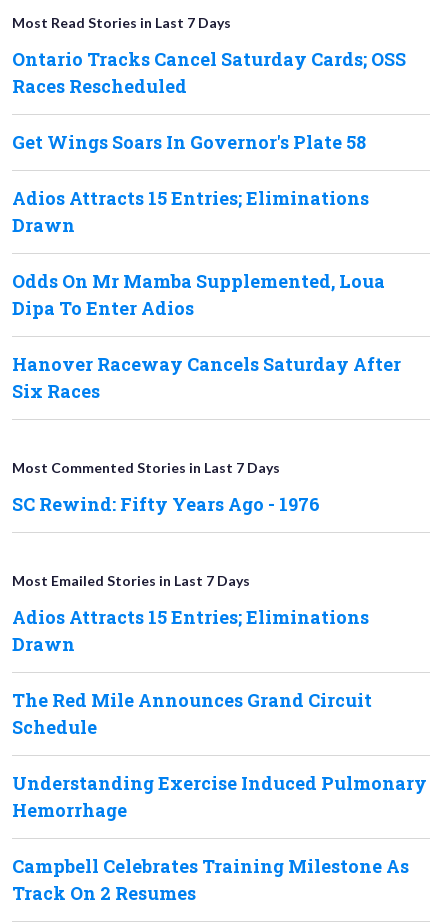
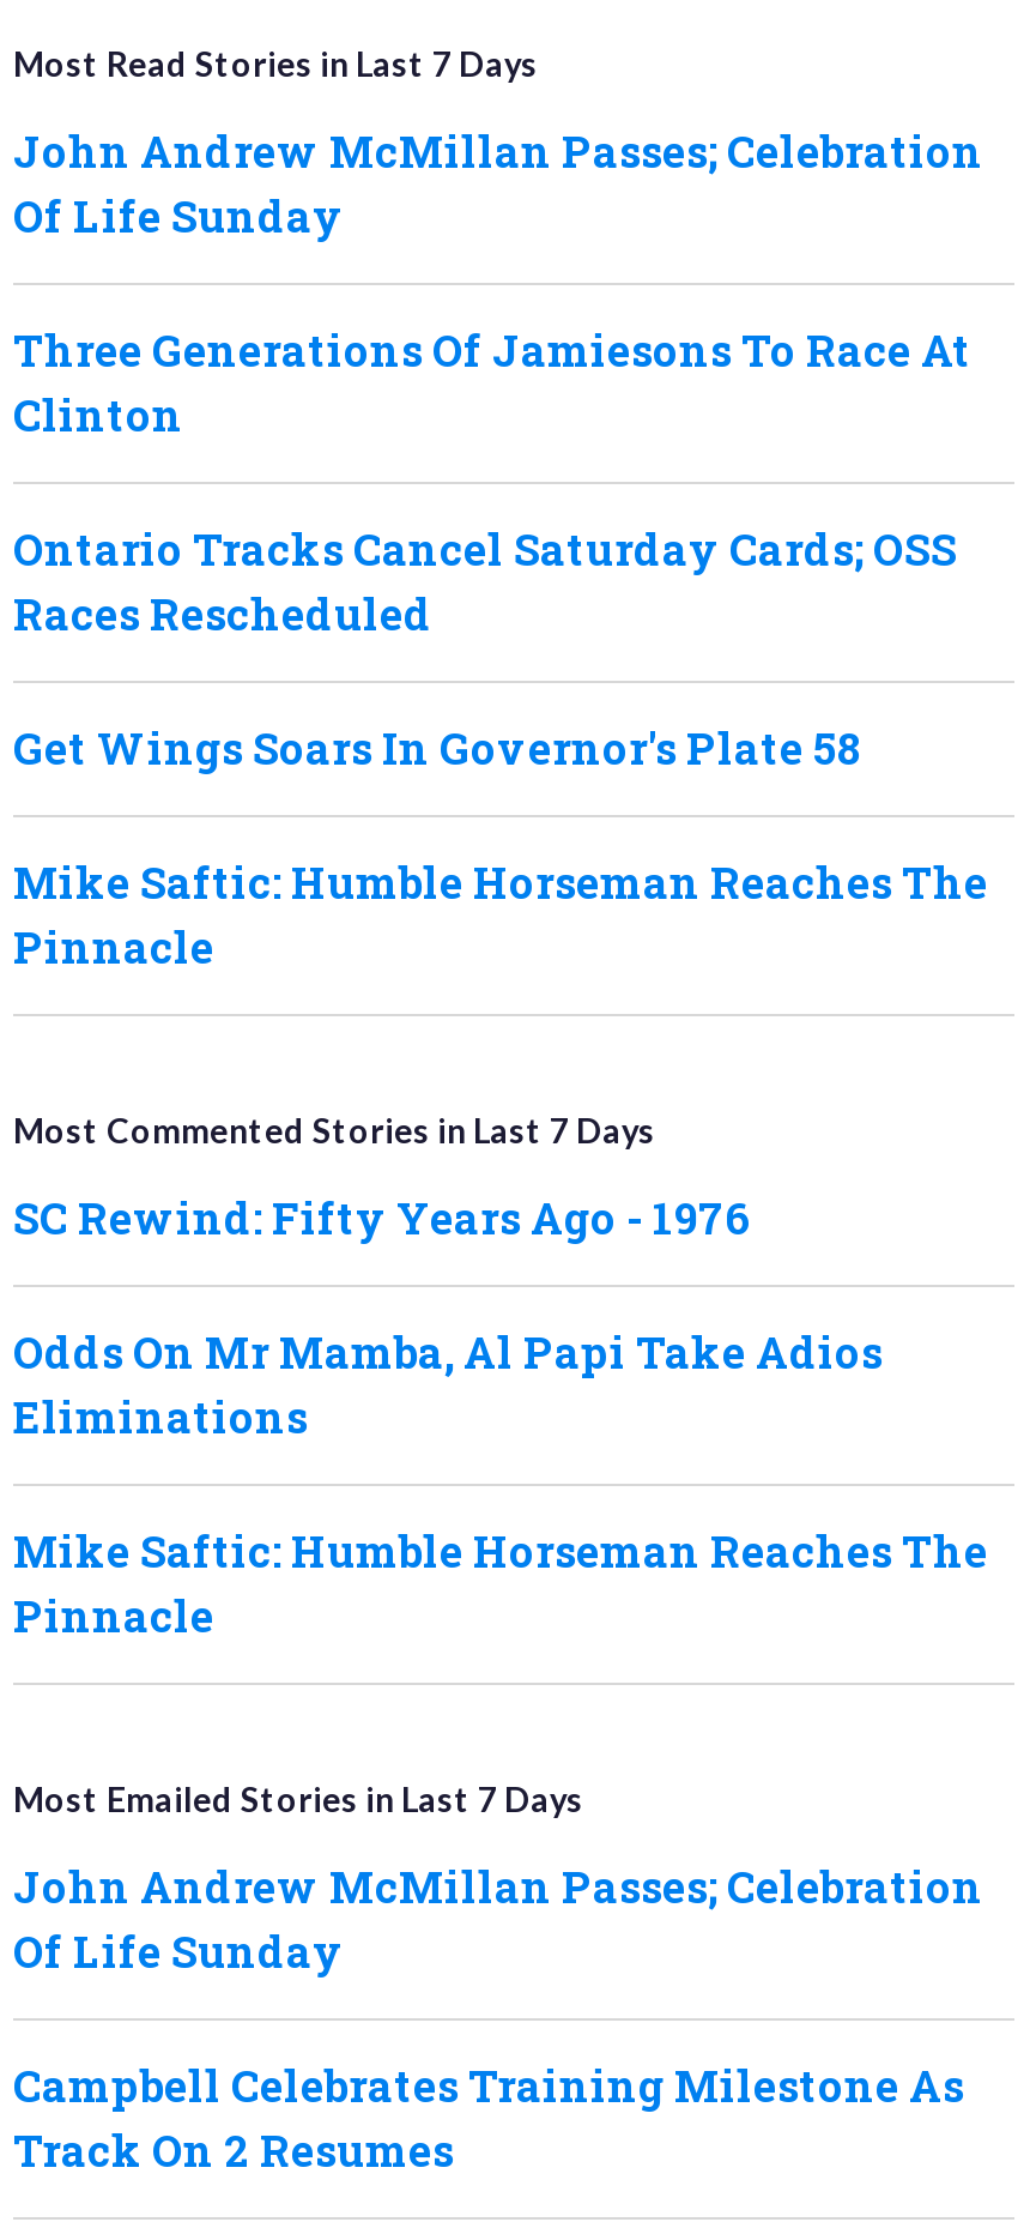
none -> [13,122,983,443] John Andrew McMillan Passes; Celebration | Of Life Sunday | Three Generations Of Jamiesons To Race At | Clinton
moved [12,47,406,154] -> [13,519,957,776]: Ontario Tracks Cancel Saturday Cards; OSS | Races Rescheduled | Get Wings Soars In Governor's Plate 58
[12,186,401,403] Adios Attracts 15 Entries; Eliminations | Drawn | Odds On Mr Mamba Supplemented, Loua | Dipa To Enter Adios | Hanover Raceway Cancels Saturday After | Six Races -> [13,853,988,975] Mike Saftic: Humble Horseman Reaches The | Pinnacle
none -> [13,1322,988,1644] Odds On Mr Mamba, Al Papi Take Adios | Eliminations | Mike Saftic: Humble Horseman Reaches The | Pinnacle
moved [12,572,250,589] -> [13,1778,583,1819]: Most Emailed Stories in Last 7 Days
[12,605,427,822] Adios Attracts 15 Entries; Eliminations | Drawn | The Red Mile Announces Grand Circuit | Schedule | Understanding Exercise Induced Pulmonary | Hemorrhage -> [13,1857,983,1979] John Andrew McMillan Passes; Celebration | Of Life Sunday

